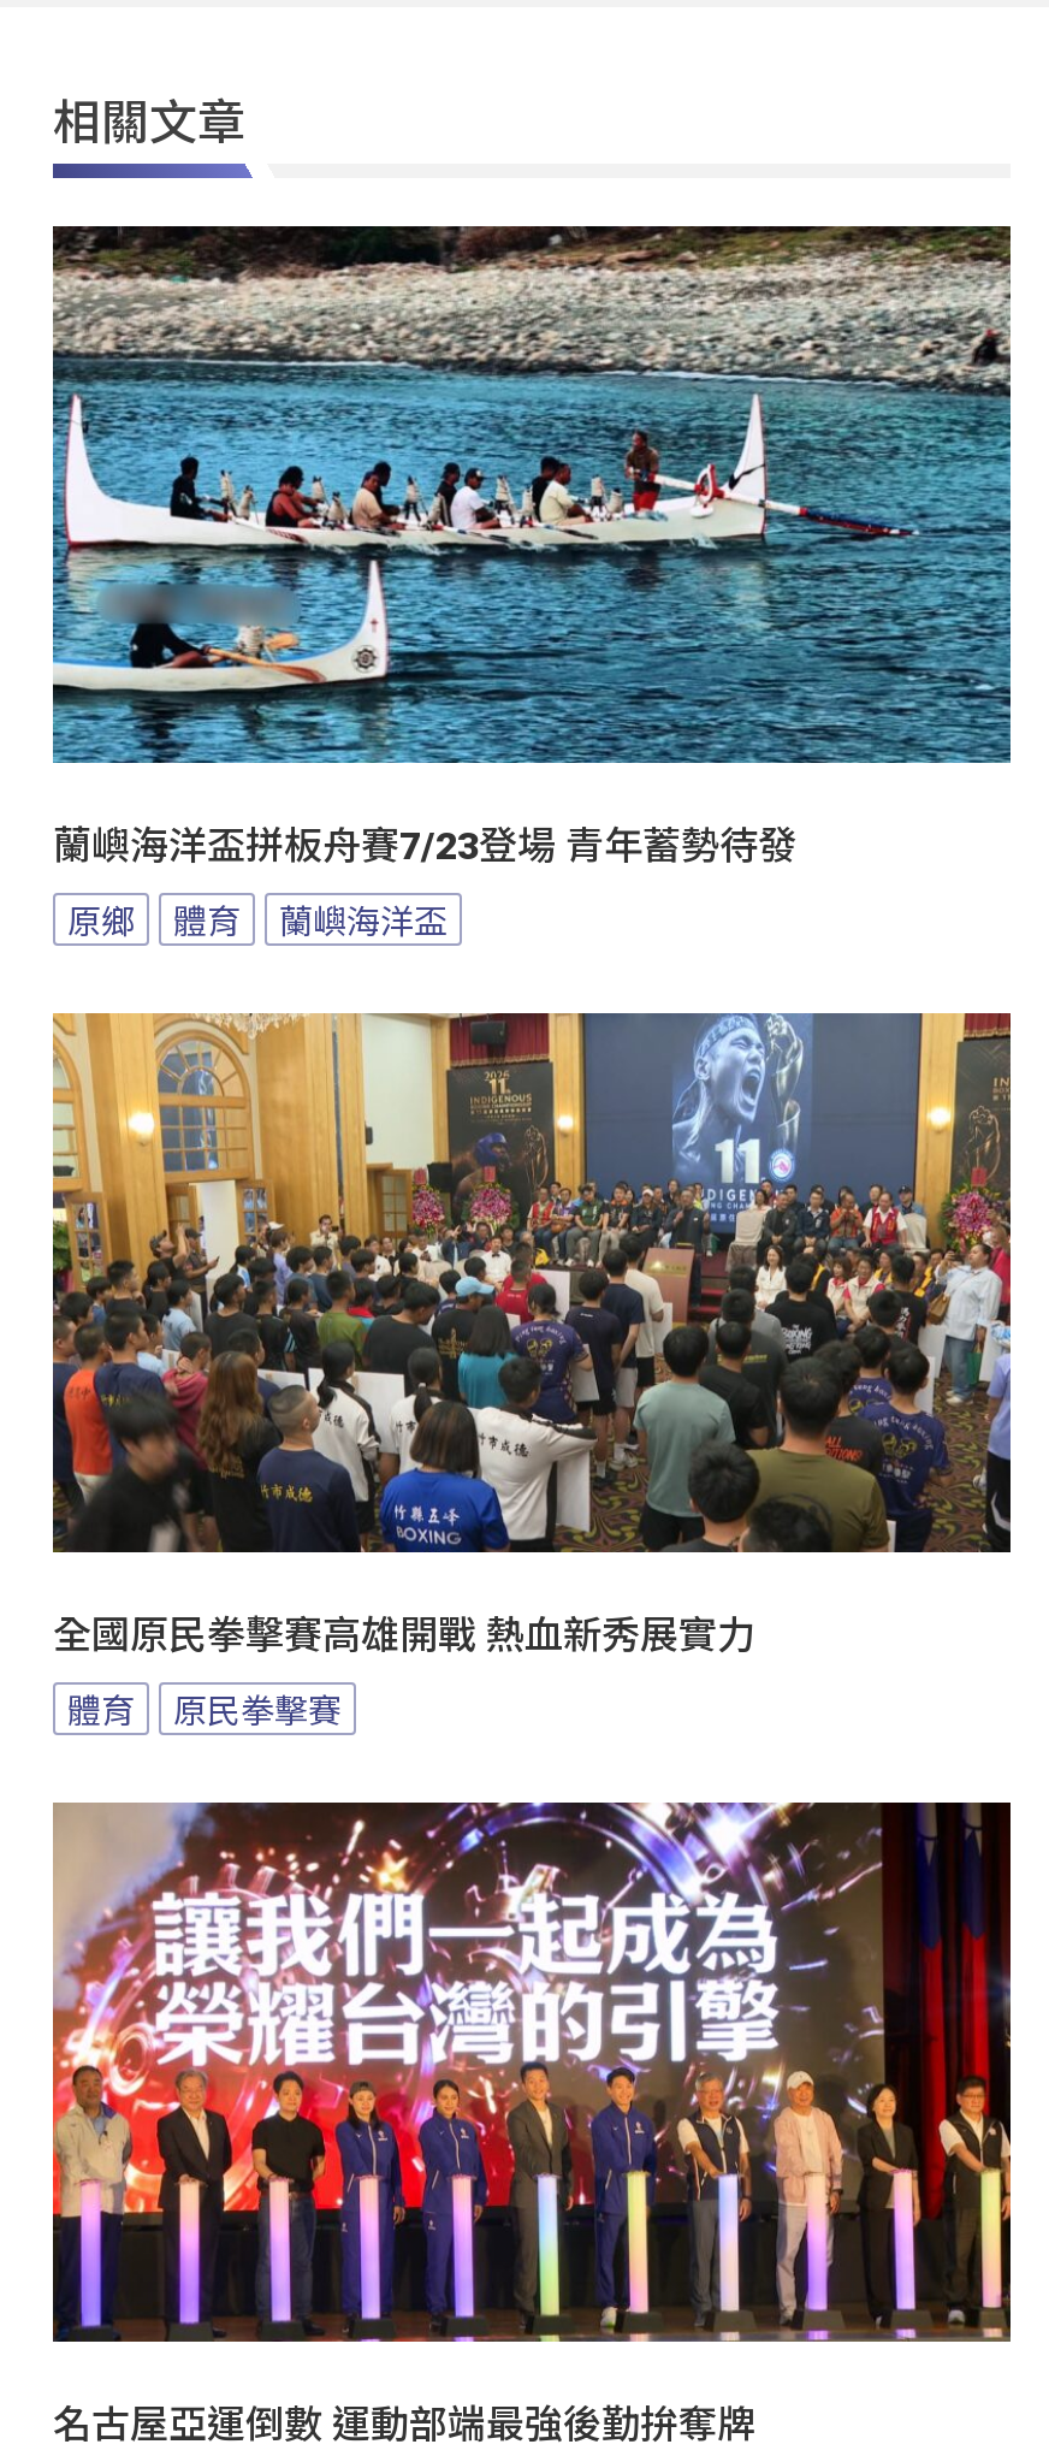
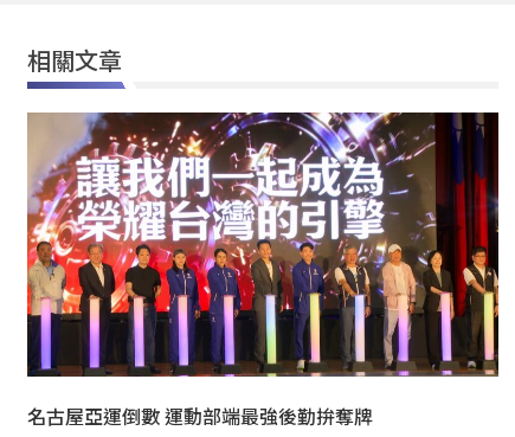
[51,224,1013,944] [image] | 蘭嶼海洋盃拼板舟賽7/23登場 青年蓄勢待發 | 原鄉 | 體育 | 蘭嶼海洋盃 -> none
[51,1011,1013,1733] [image] | 全國原民拳擊賽高雄開戰 熱血新秀展實力 | 體育 | 原民拳擊賽 -> none

